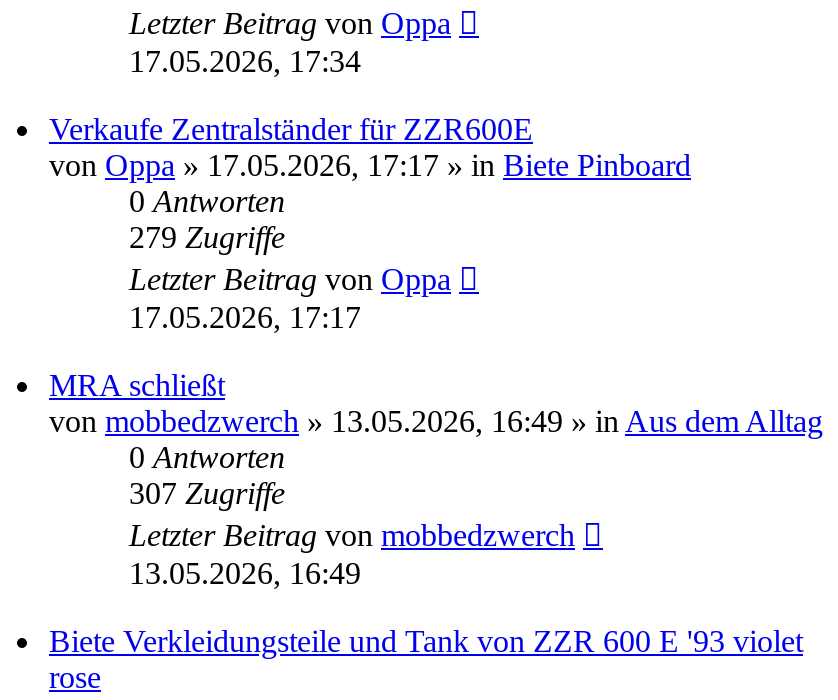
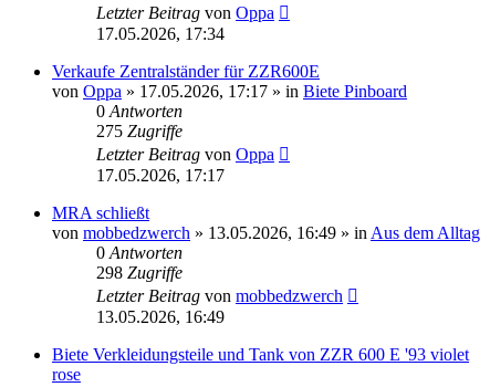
[129,220,285,254] 279 Zugriffe -> [96,122,183,140] 275 Zugriffe
[129,476,285,510] 307 Zugriffe -> [96,263,183,282] 298 Zugriffe

